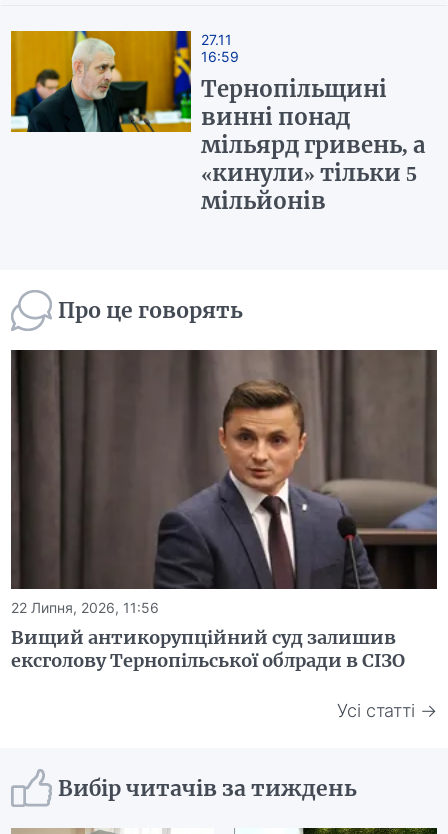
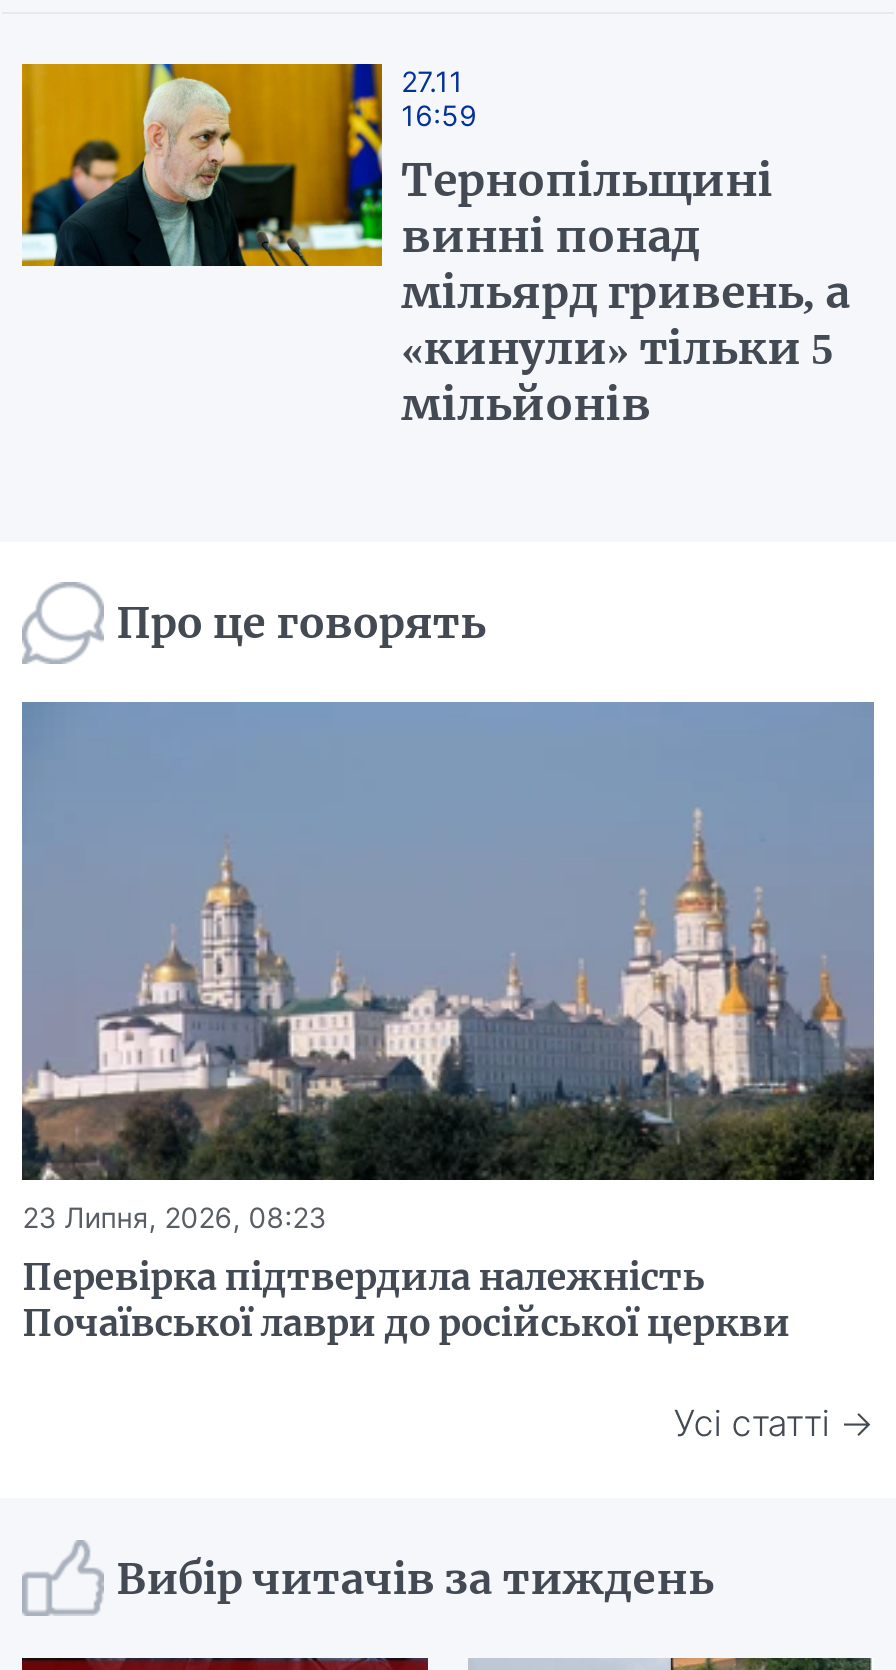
[10,349,438,672] [image] | 22 Липня, 2026, 11:56 | Вищий антикорупційний суд залишив | ексголову Тернопільської облради в СІЗО -> [20,700,876,1347] [image] | 23 Липня, 2026, 08:23 | Перевірка підтвердила належність | Почаївської лаври до російської церкви

